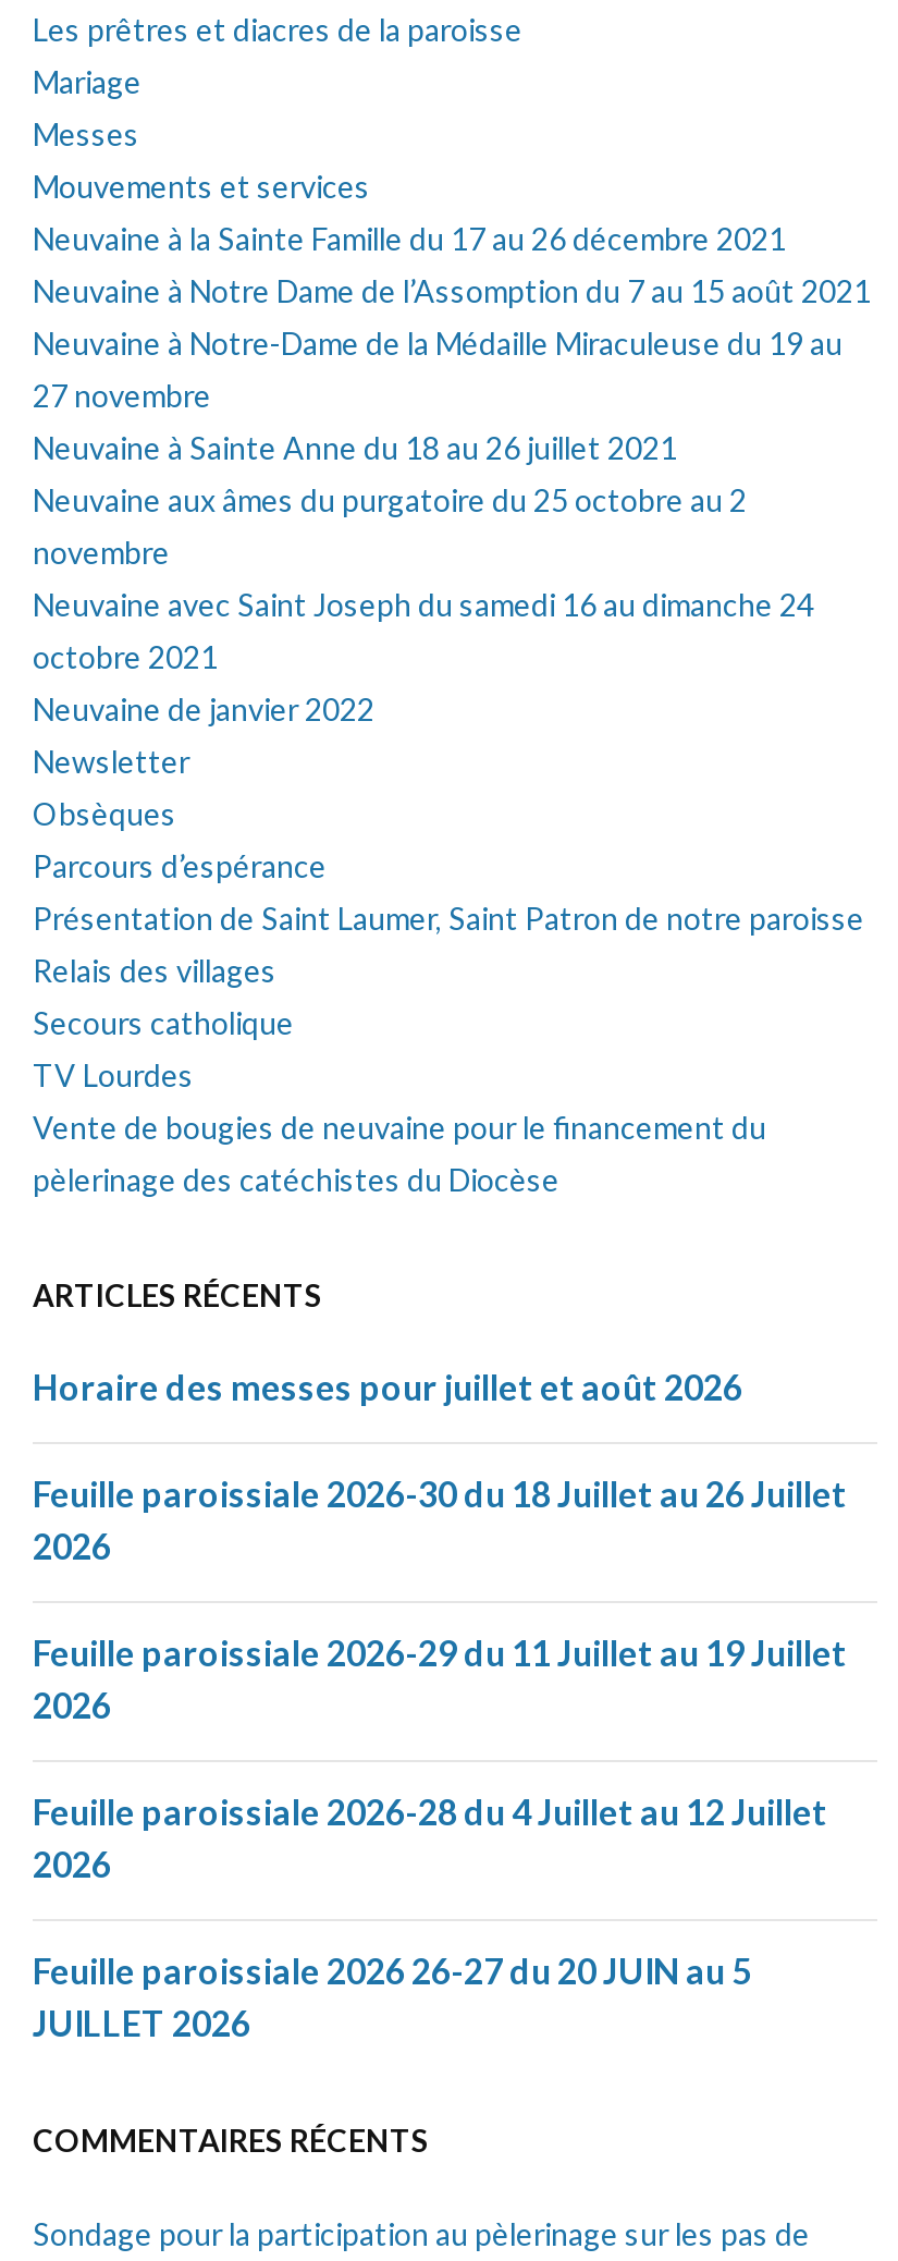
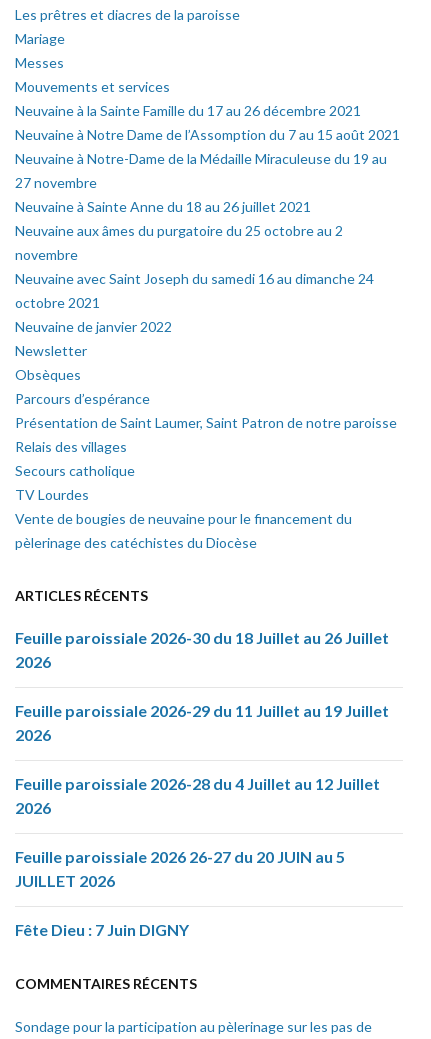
[33,1365,742,1406] Horaire des messes pour juillet et août 2026 -> none
moved [33,1472,847,2043] -> [15,628,389,890]: Feuille paroissiale 2026-30 du 18 Juillet au 26 Juillet | 2026 | Feuille paroissiale 2026-29 du 11 Juillet au 19 Juillet | 2026 | Feuille paroissiale 2026-28 du 4 Juillet au 12 Juillet | 2026 | Feuille paroissiale 2026 26-27 du 20 JUIN au 5 | JUILLET 2026
none -> [15,920,189,939] Fête Dieu : 7 Juin DIGNY

